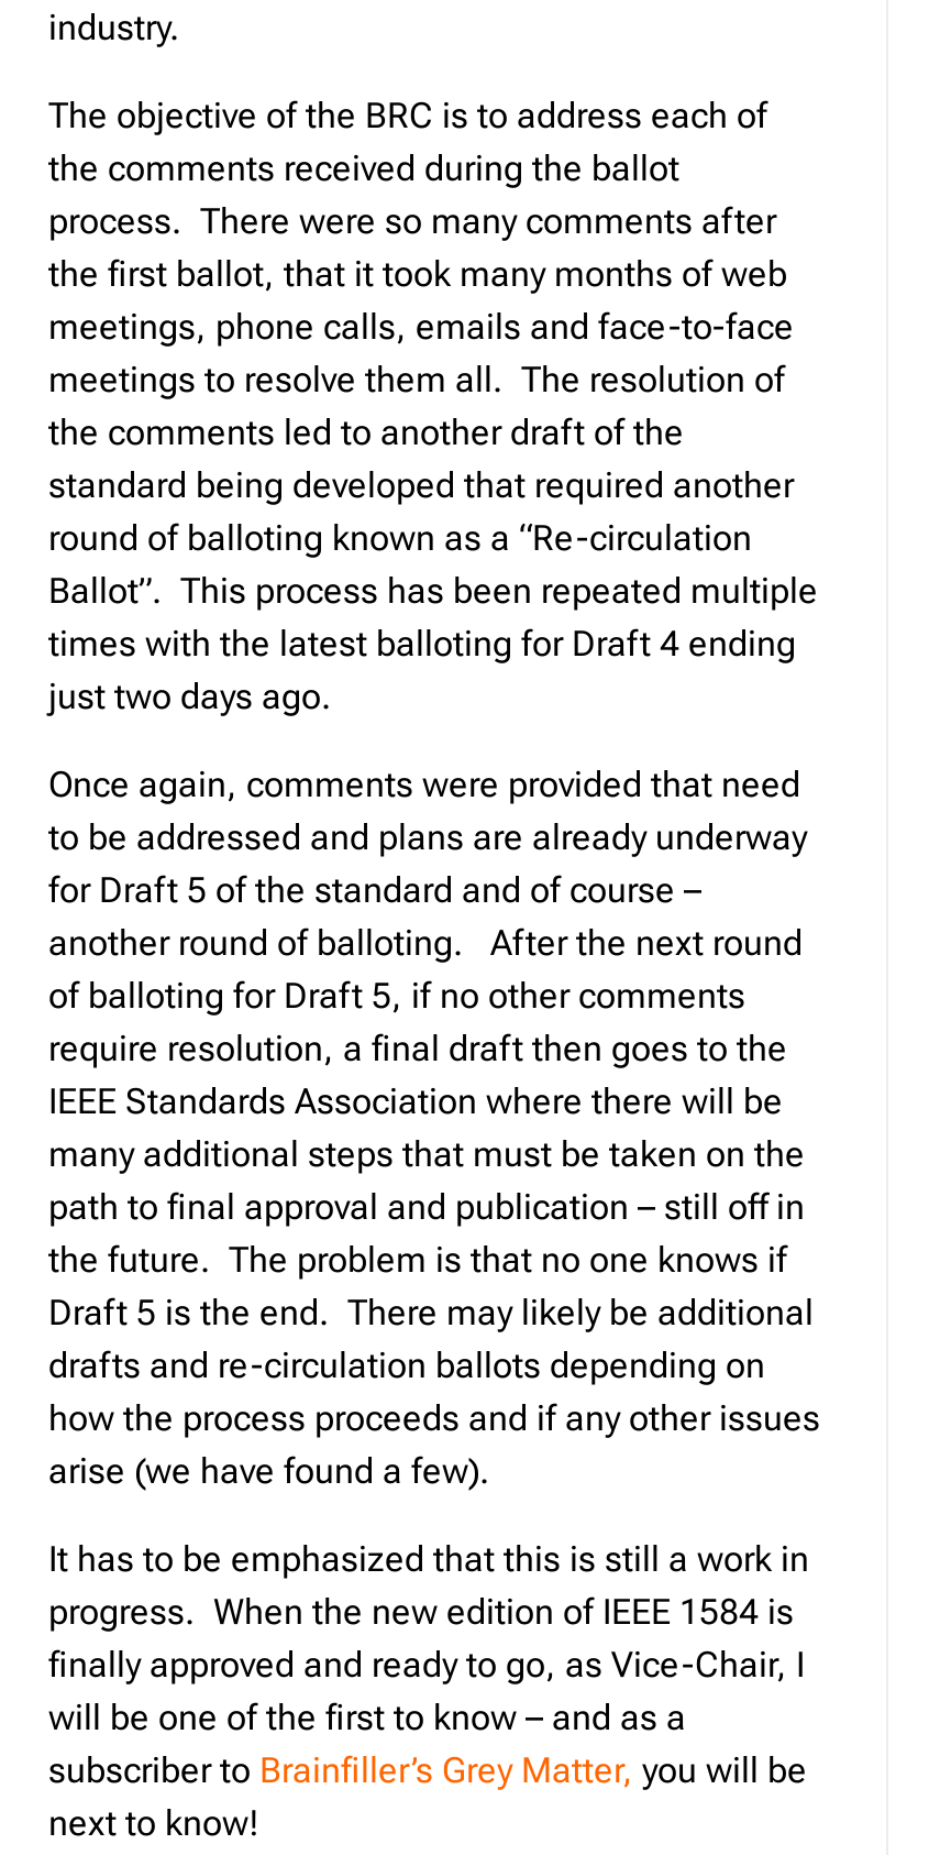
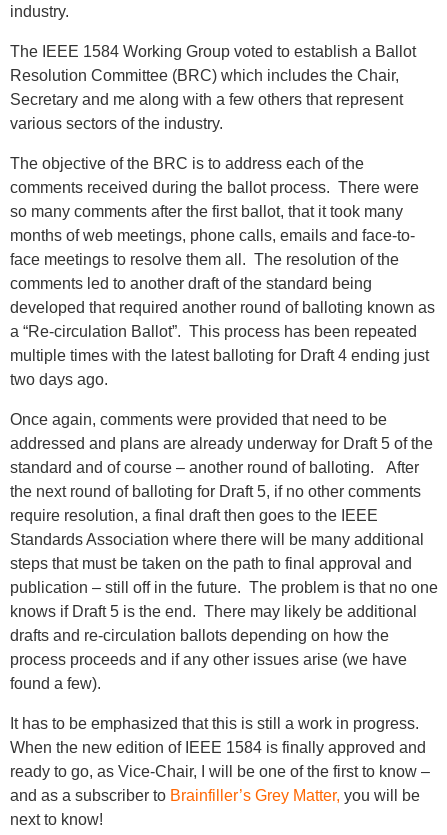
[48,95,820,1791] The objective of the BRC is to address each of | the comments received during the ballot | process. There were so many comments after | the first ballot, that it took many months of web | meetings, phone calls, emails and face-to-face | meetings to resolve them all. The resolution of | the comments led to another draft of the | standard being developed that required another | round of balloting known as a “Re-circulation | Ballot”. This process has been repeated multiple | times with the latest balloting for Draft 4 ending | just two days ago. | Once again, comments were provided that need | to be addressed and plans are already underway | for Draft 5 of the standard and of course – | another round of balloting. After the next round | of balloting for Draft 5, if no other comments | require resolution, a final draft then goes to the | IEEE Standards Association where there will be | many additional steps that must be taken on the | path to final approval and publication – still off in | the future. The problem is that no one knows if | Draft 5 is the end. There may likely be additional | drafts and re-circulation ballots depending on | how the process proceeds and if any other issues | arise (we have found a few). | It has to be emphasized that this is still a work in | progress. When the new edition of IEEE 1584 is | finally approved and ready to go, as Vice-Chair, I | will be one of the first to know – and as a | subscriber to Brainfiller’s Grey Matter, you will be -> [10,43,438,804] The IEEE 1584 Working Group voted to establish a Ballot | Resolution Committee (BRC) which includes the Chair, | Secretary and me along with a few others that represent | various sectors of the industry. | The objective of the BRC is to address each of the | comments received during the ballot process. There were | so many comments after the first ballot, that it took many | months of web meetings, phone calls, emails and face-to- | face meetings to resolve them all. The resolution of the | comments led to another draft of the standard being | developed that required another round of balloting known as | a “Re-circulation Ballot”. This process has been repeated | multiple times with the latest balloting for Draft 4 ending just | two days ago. | Once again, comments were provided that need to be | addressed and plans are already underway for Draft 5 of the | standard and of course – another round of balloting. After | the next round of balloting for Draft 5, if no other comments | require resolution, a final draft then goes to the IEEE | Standards Association where there will be many additional | steps that must be taken on the path to final approval and | publication – still off in the future. The problem is that no one | knows if Draft 5 is the end. There may likely be additional | drafts and re-circulation ballots depending on how the | process proceeds and if any other issues arise (we have | found a few). | It has to be emphasized that this is still a work in progress. | When the new edition of IEEE 1584 is finally approved and | ready to go, as Vice-Chair, I will be one of the first to know – | and as a subscriber to Brainfiller’s Grey Matter, you will be

